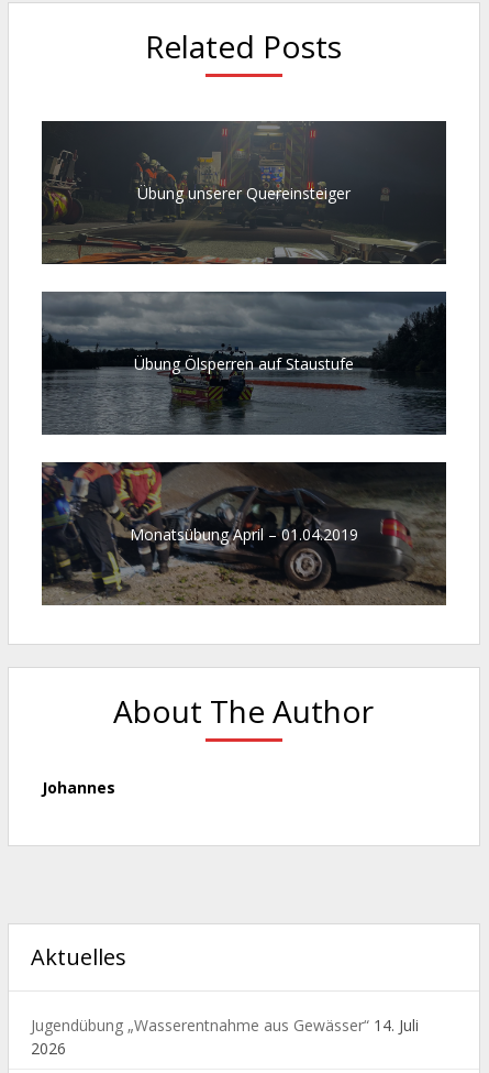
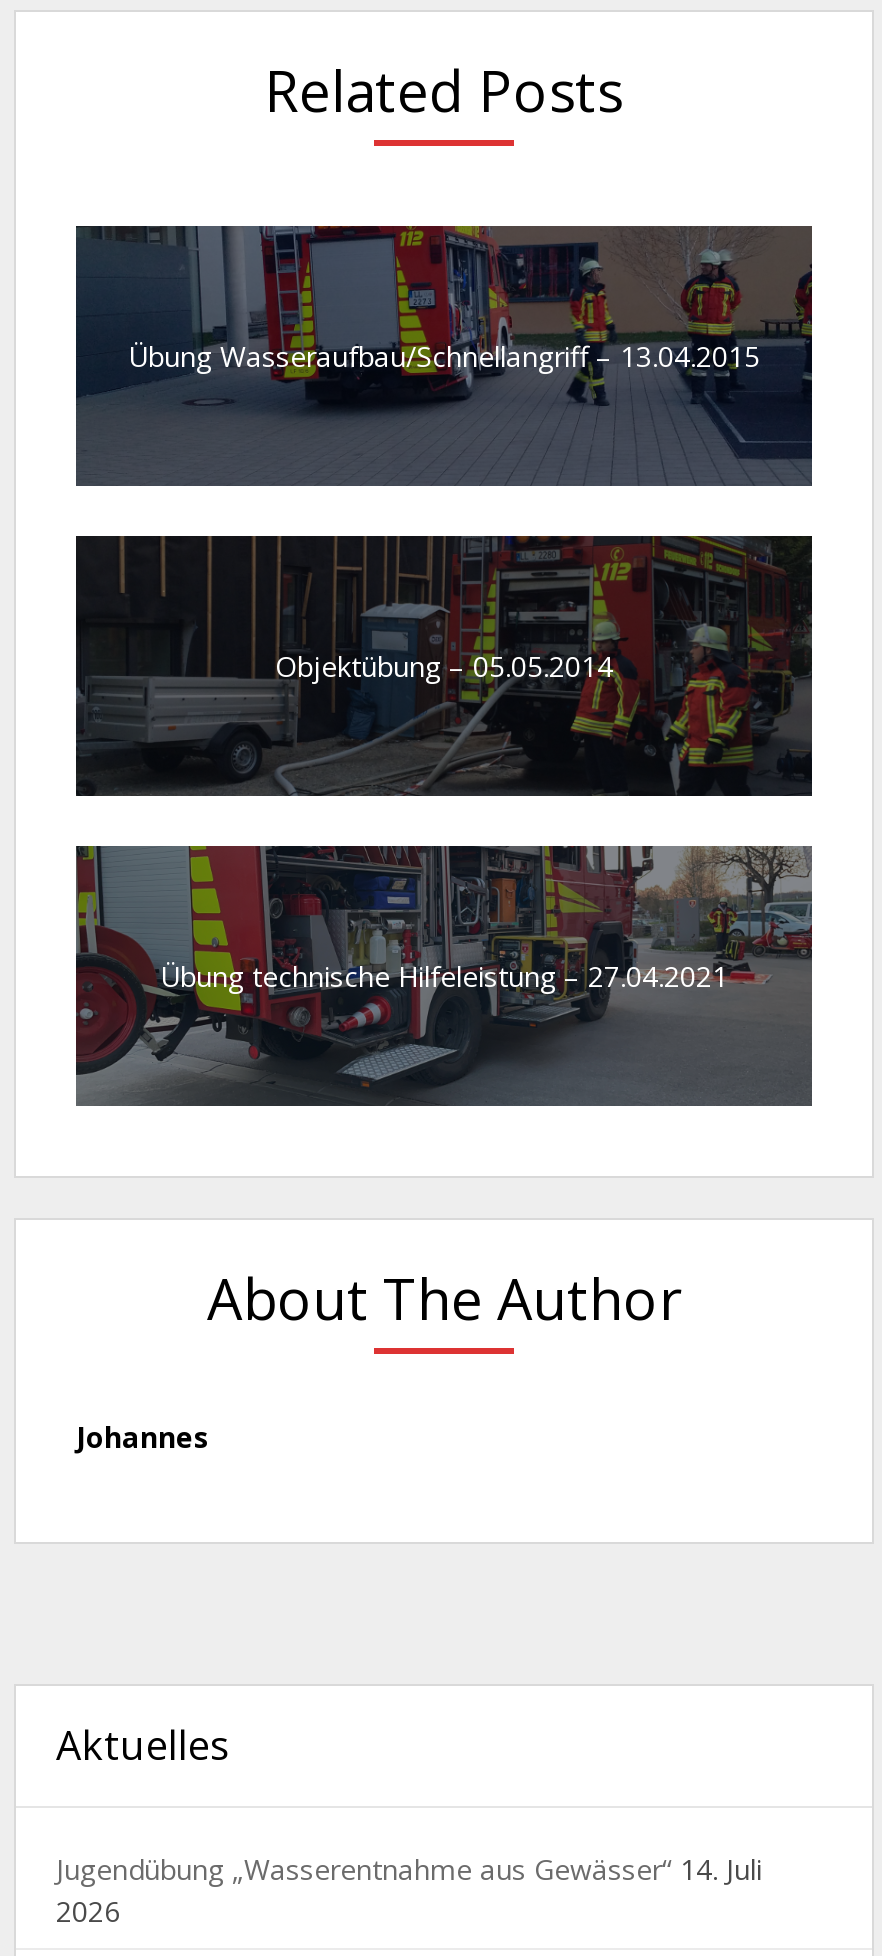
[44,121,446,264] [image] | Übung unserer Quereinsteiger -> [78,226,812,486] [image] | Übung Wasseraufbau/Schnellangriff – 13.04.2015
[42,292,446,435] [image] | Übung Ölsperren auf Staustufe -> [78,536,812,794] [image] | Objektübung – 05.05.2014
[42,461,446,605] [image] | Monatsübung April – 01.04.2019 -> [76,844,812,1106] [image] | Übung technische Hilfeleistung – 27.04.2021

